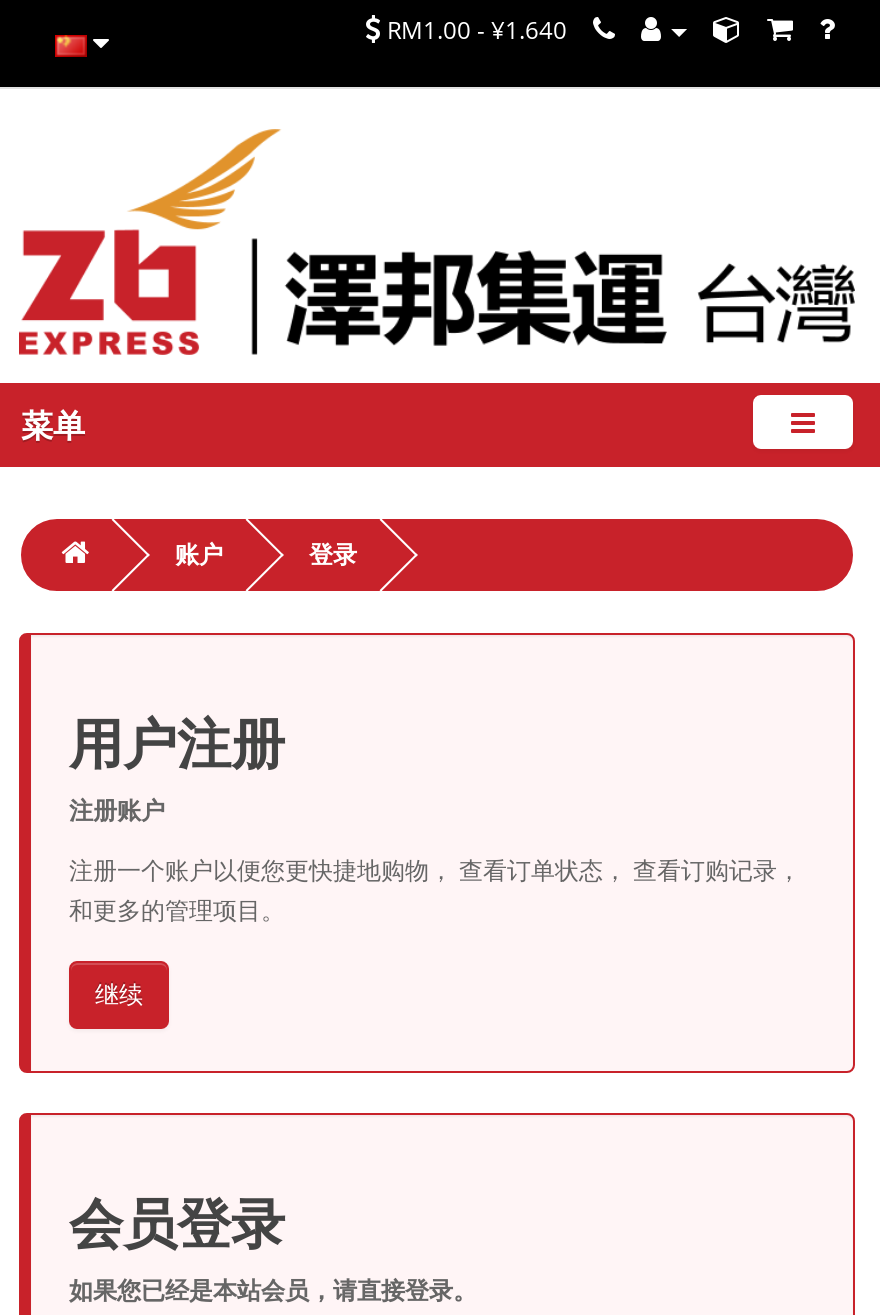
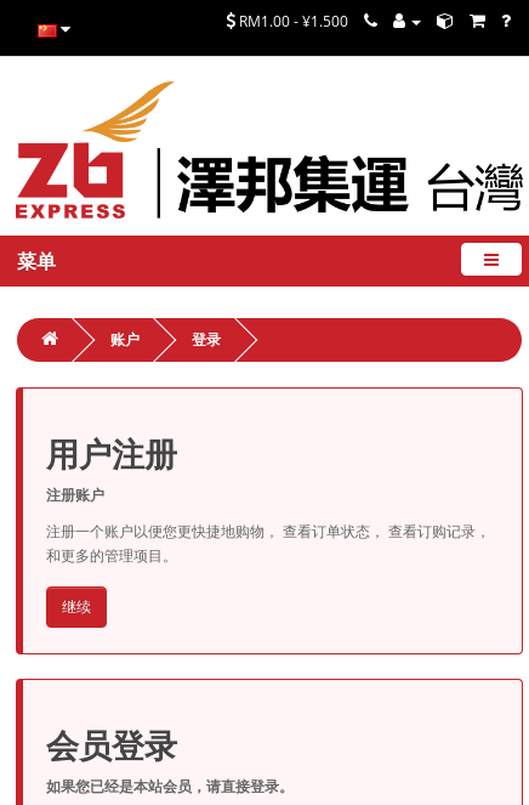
[387,13,567,47] RM1.00 - ¥1.640 -> [239,11,348,32] RM1.00 - ¥1.500

